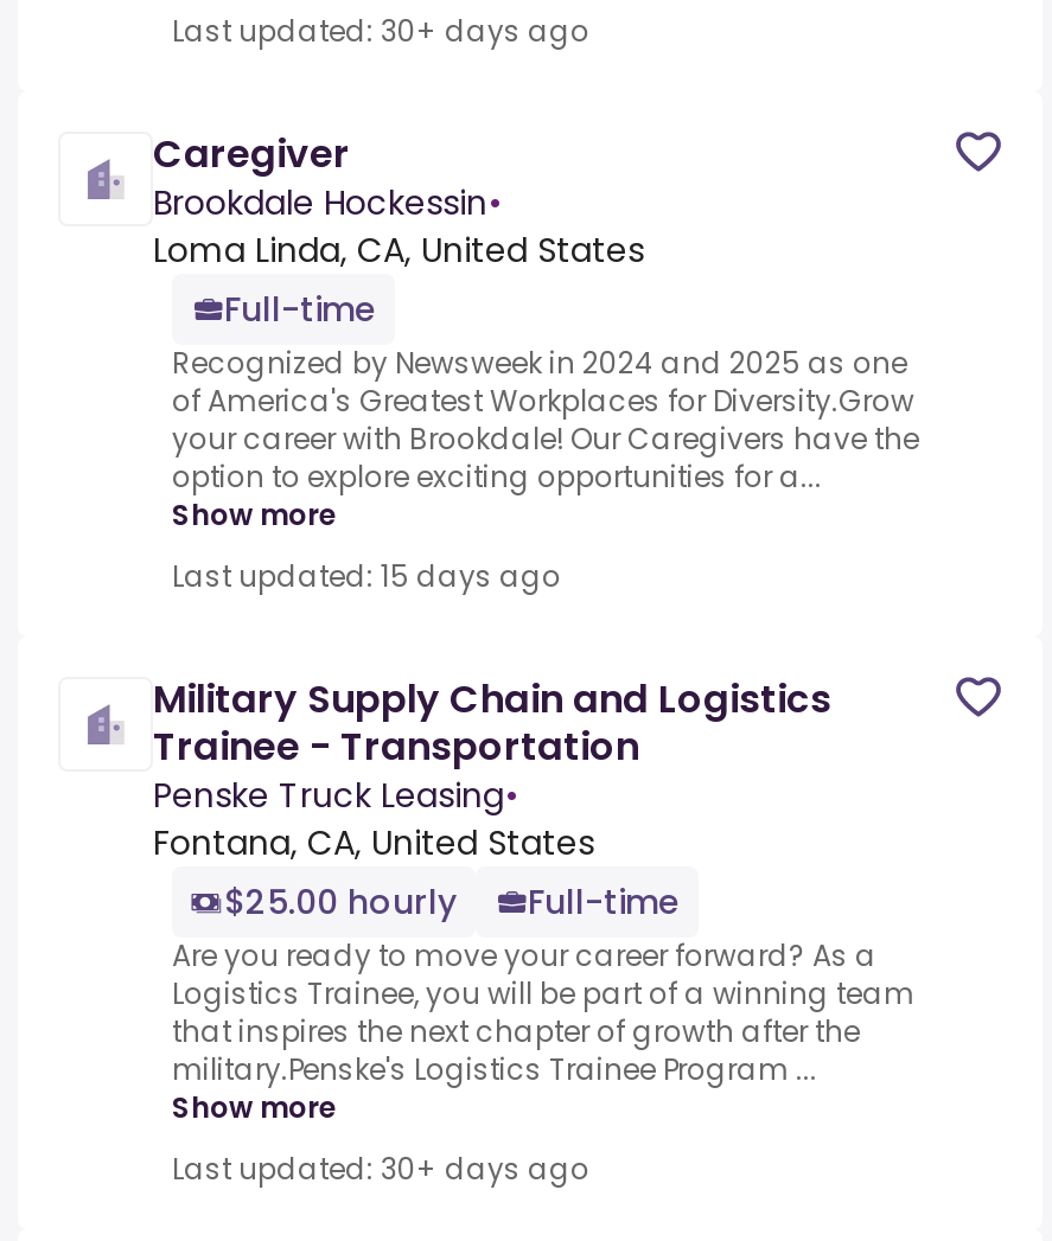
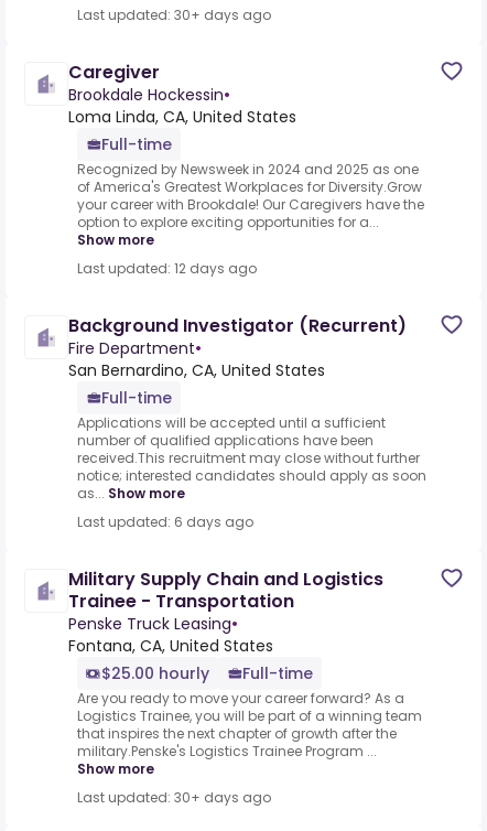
[172,556,561,597] Last updated: 15 days ago -> [68,259,426,531] Last updated: 12 days ago | Background Investigator (Recurrent) | Fire Department• | San Bernardino, CA, United States | Full-time | Applications will be accepted until a sufficient | number of qualified applications have been | received.This recruitment may close without further | notice; interested candidates should apply as soon | as... Show more | Last updated: 6 days ago

